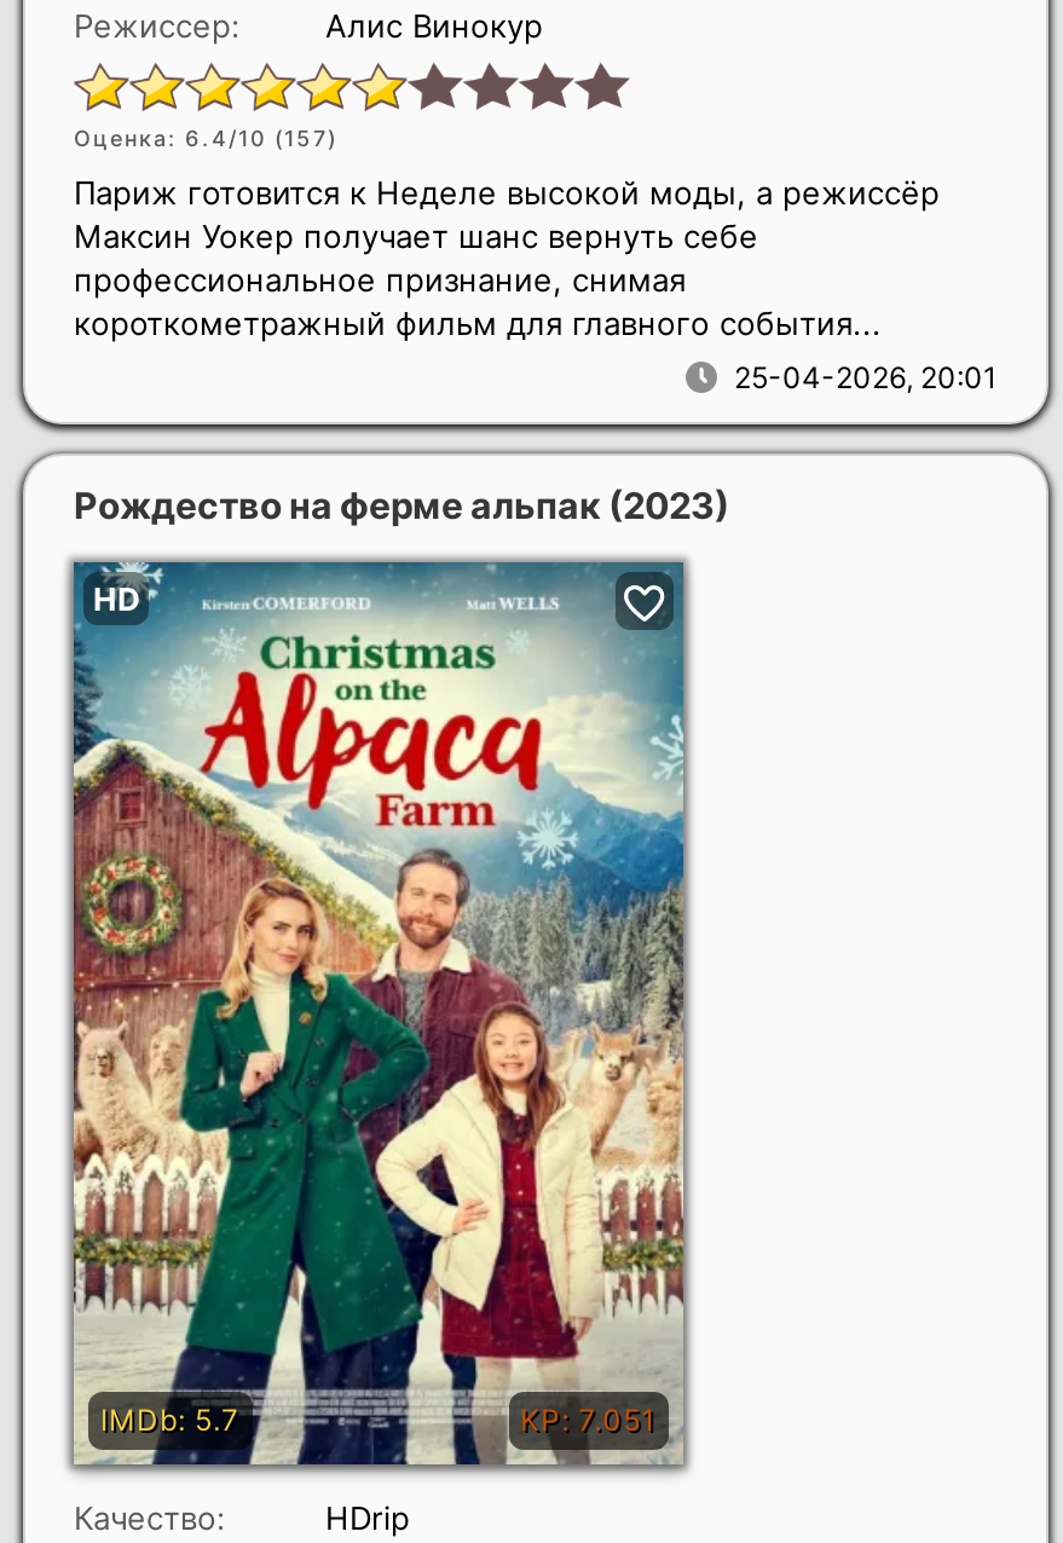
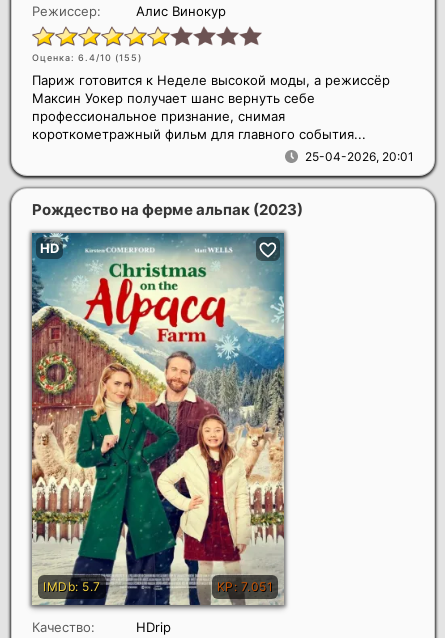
[74,125,337,151] Оценка: 6.4/10 (157) -> [32,51,142,62] Оценка: 6.4/10 (155)

